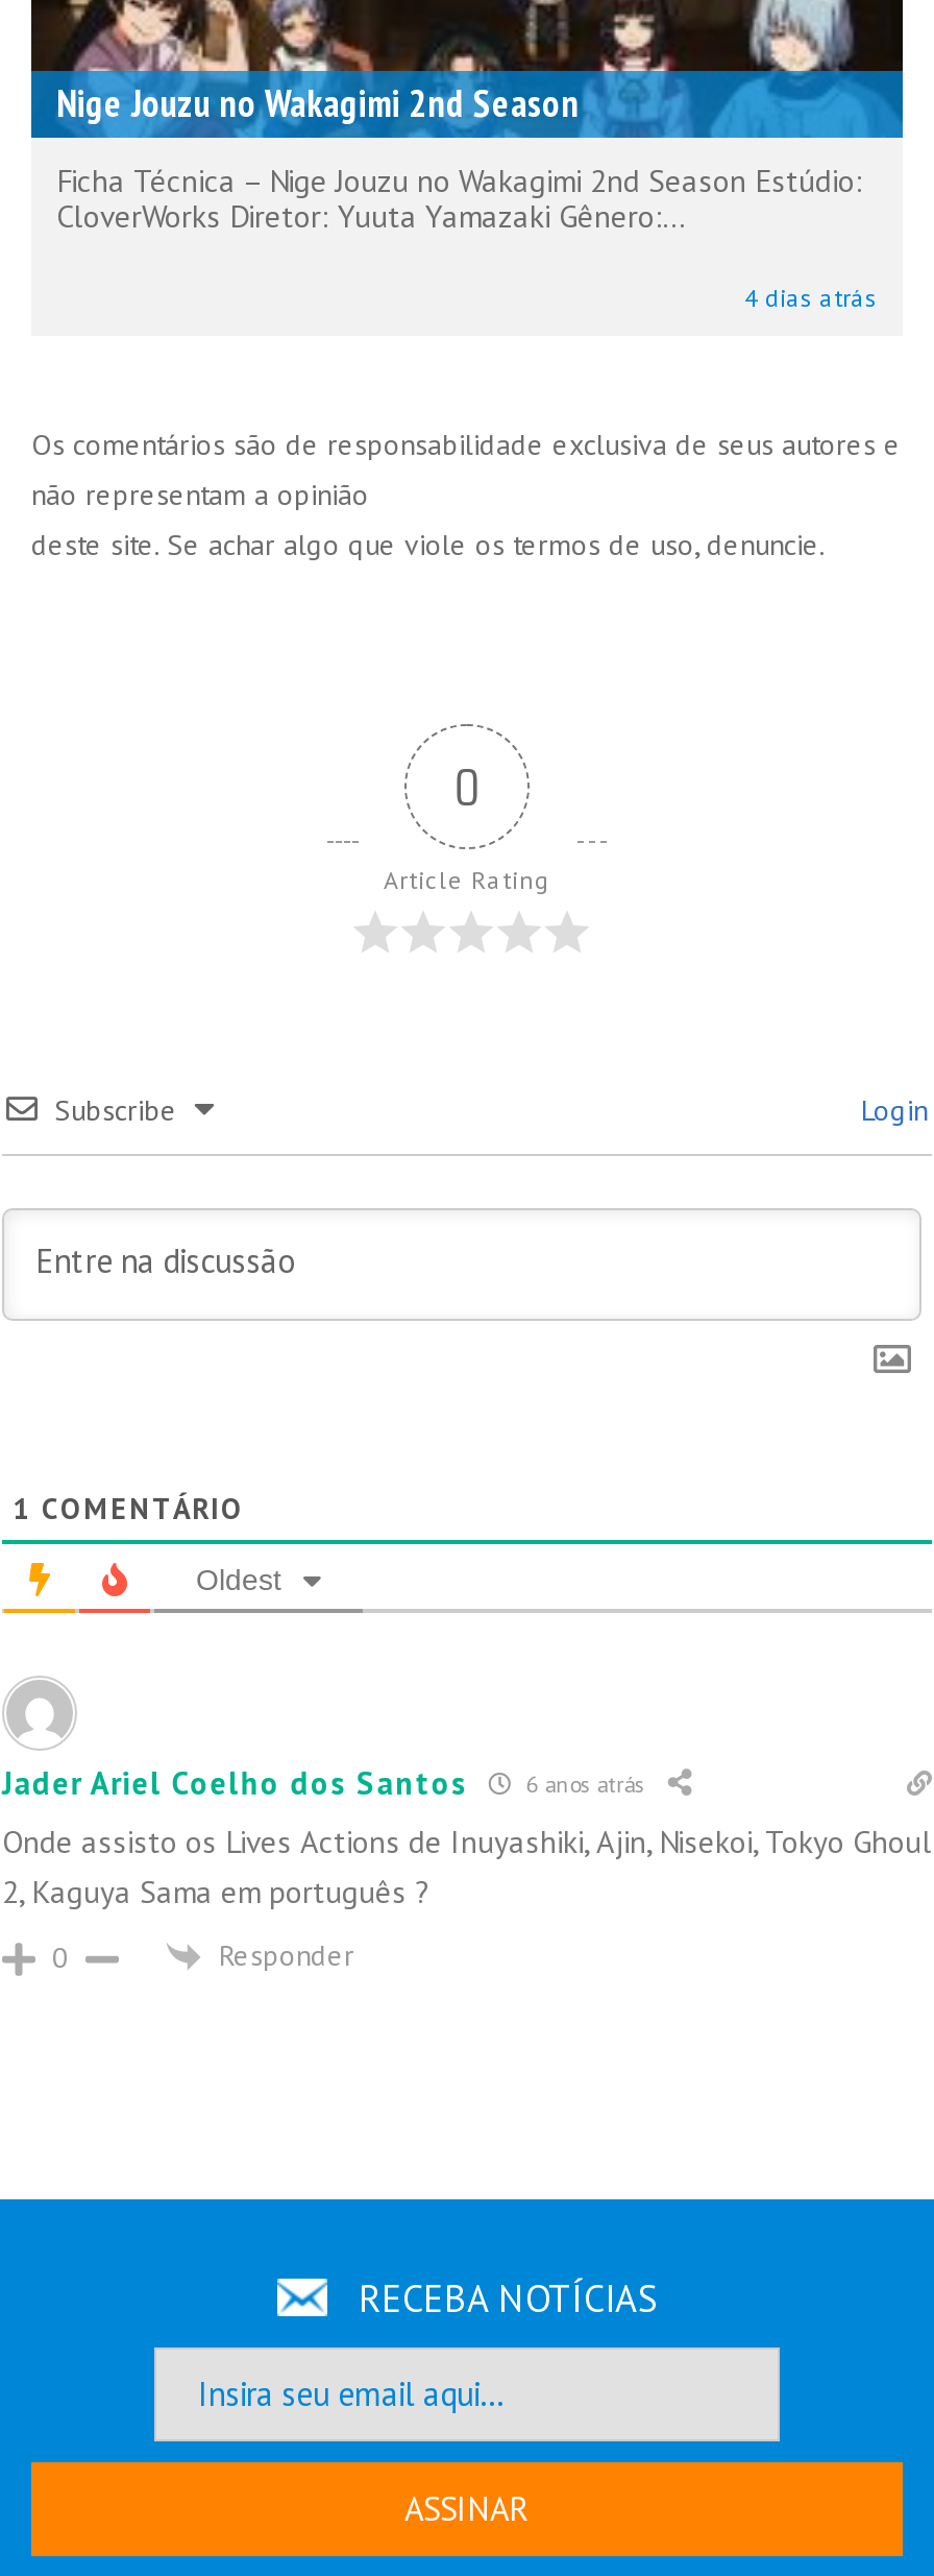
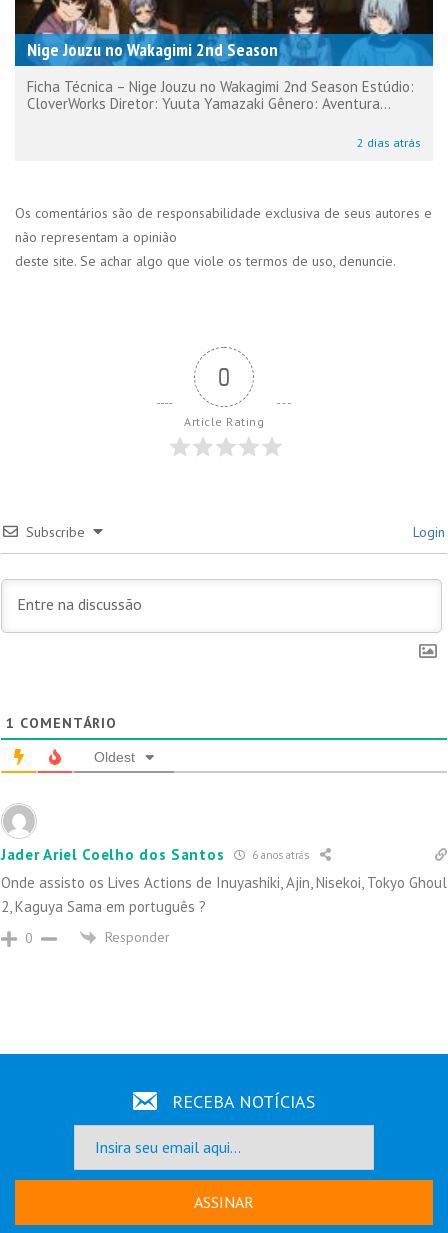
[56,195,686,235] CloverWorks Diretor: Yuuta Yamazaki Gênero:... -> [27,93,391,112] CloverWorks Diretor: Yuuta Yamazaki Gênero: Aventura...
[744,281,878,312] 4 dias atrás -> [357,134,421,149] 2 dias atrás

